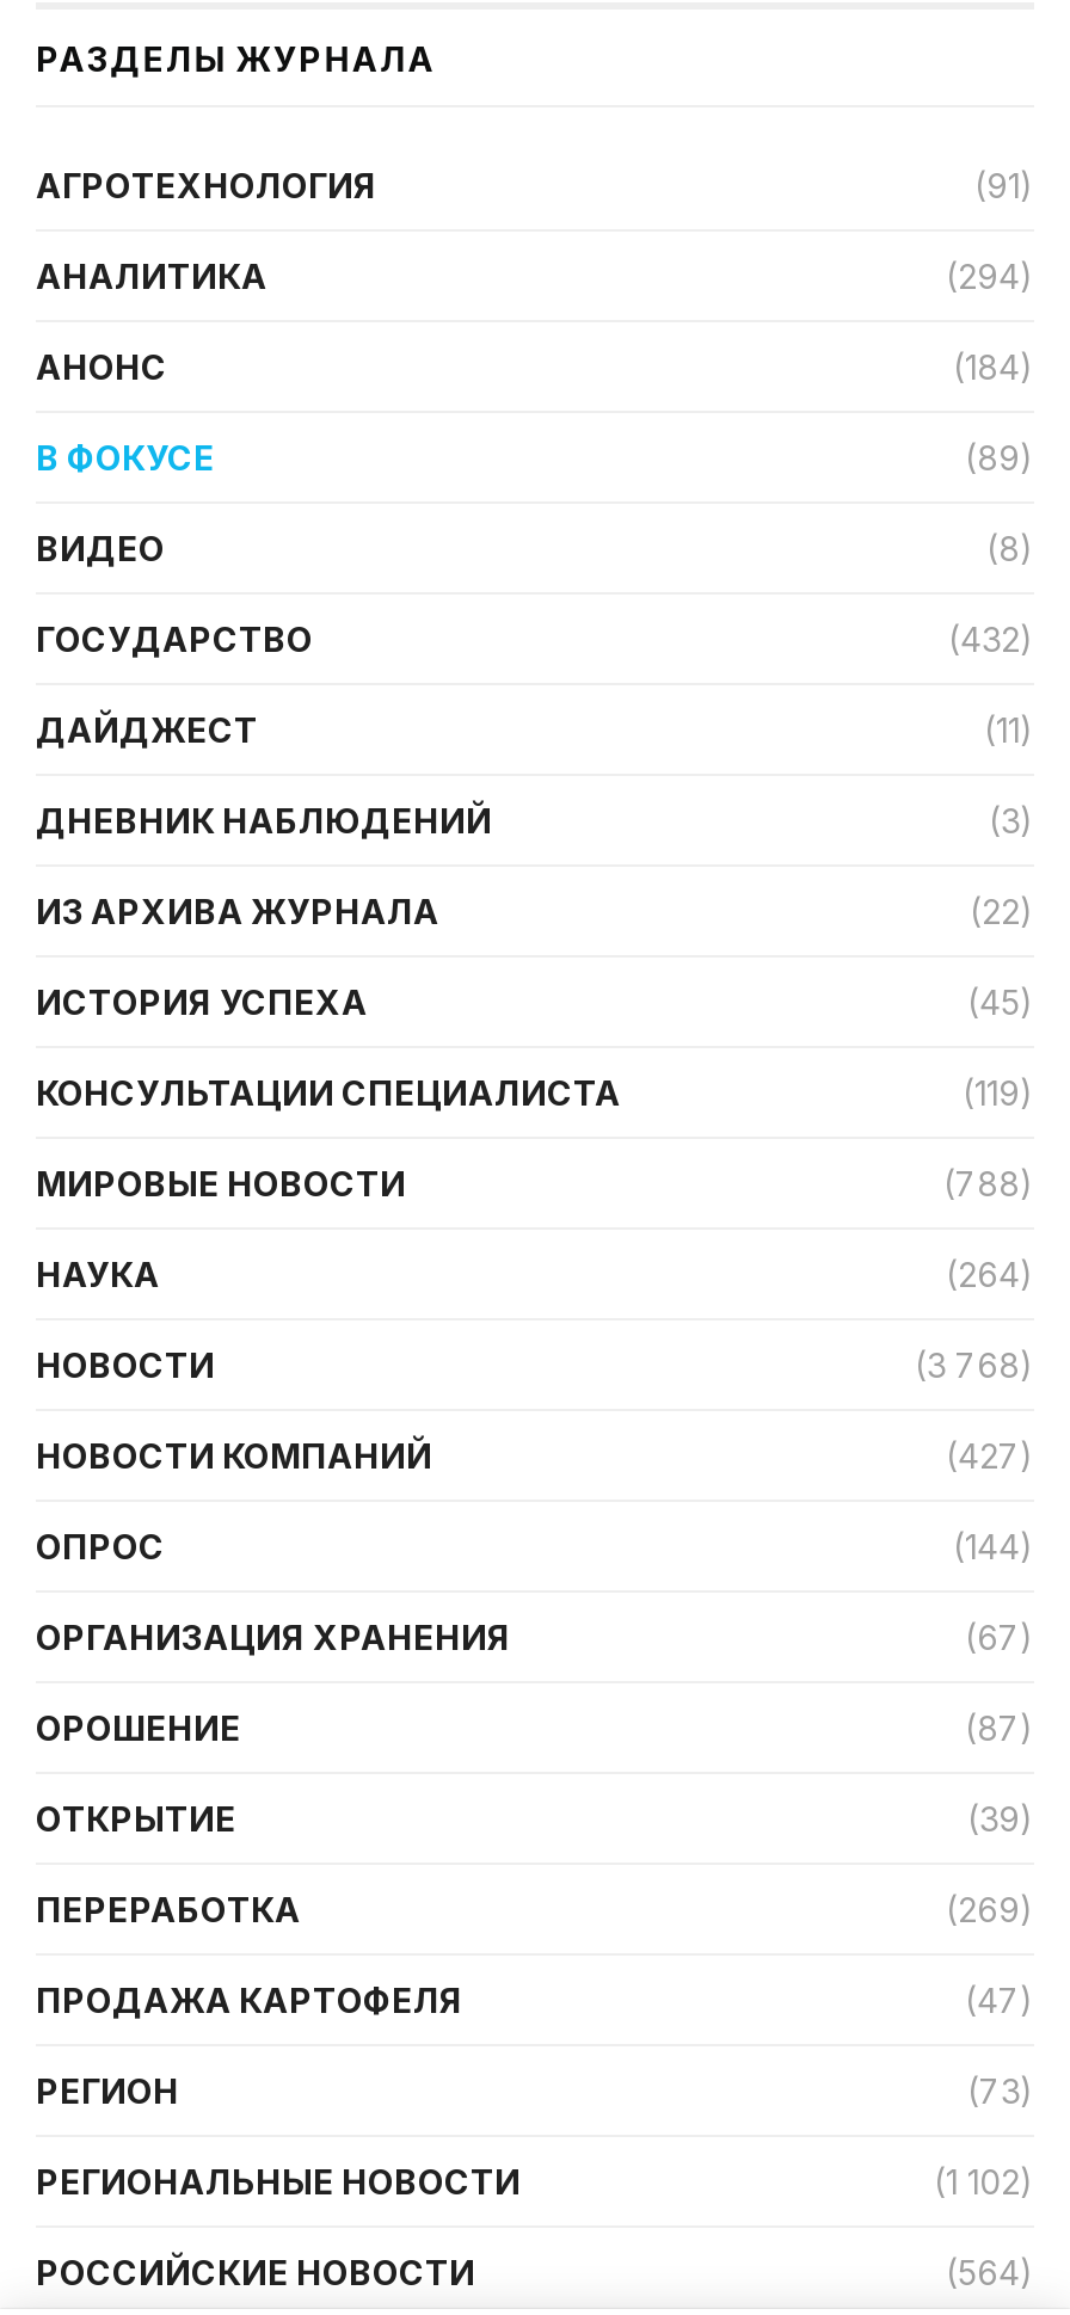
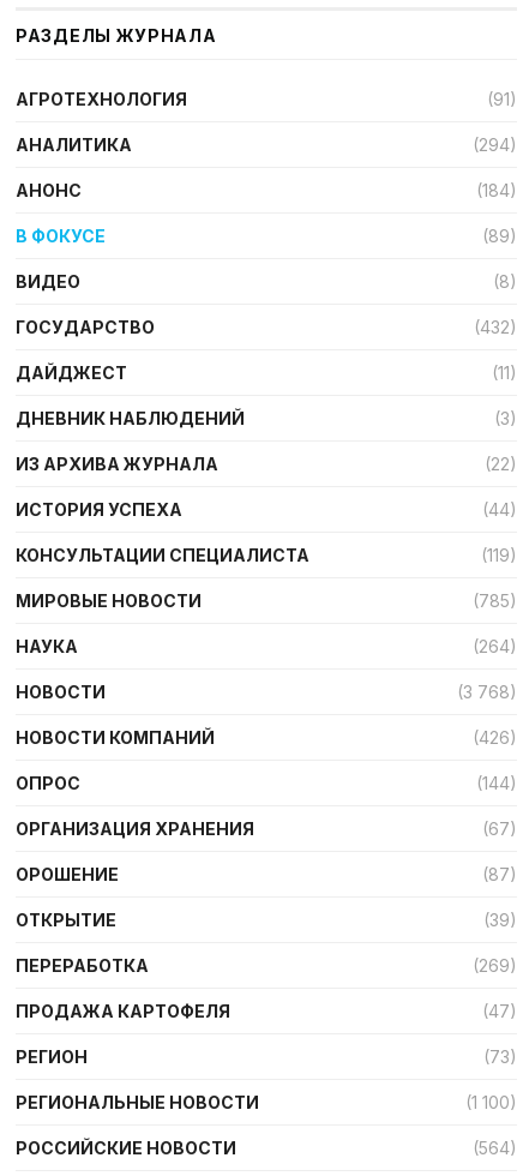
[967,982,1034,1023] (45) -> [482,500,517,520] (44)
[943,1164,1034,1204] (788) -> [473,591,517,611] (785)
[946,1436,1034,1476] (427) -> [473,728,517,748] (426)
[934,2162,1034,2202] (1 102) -> [465,1092,517,1113] (1 100)

